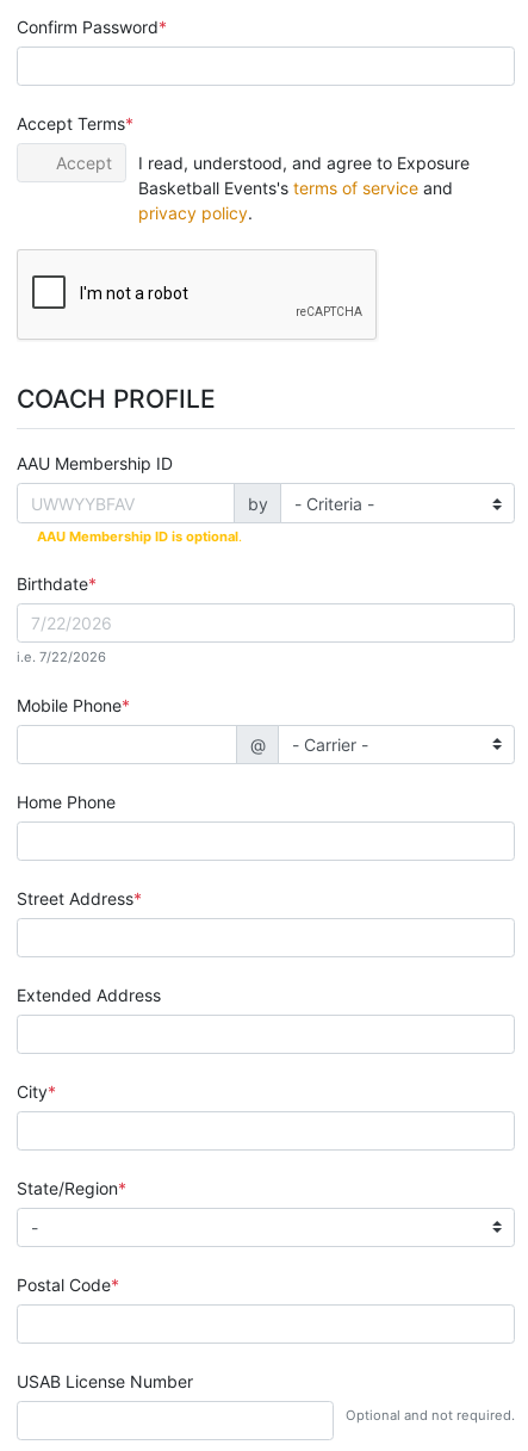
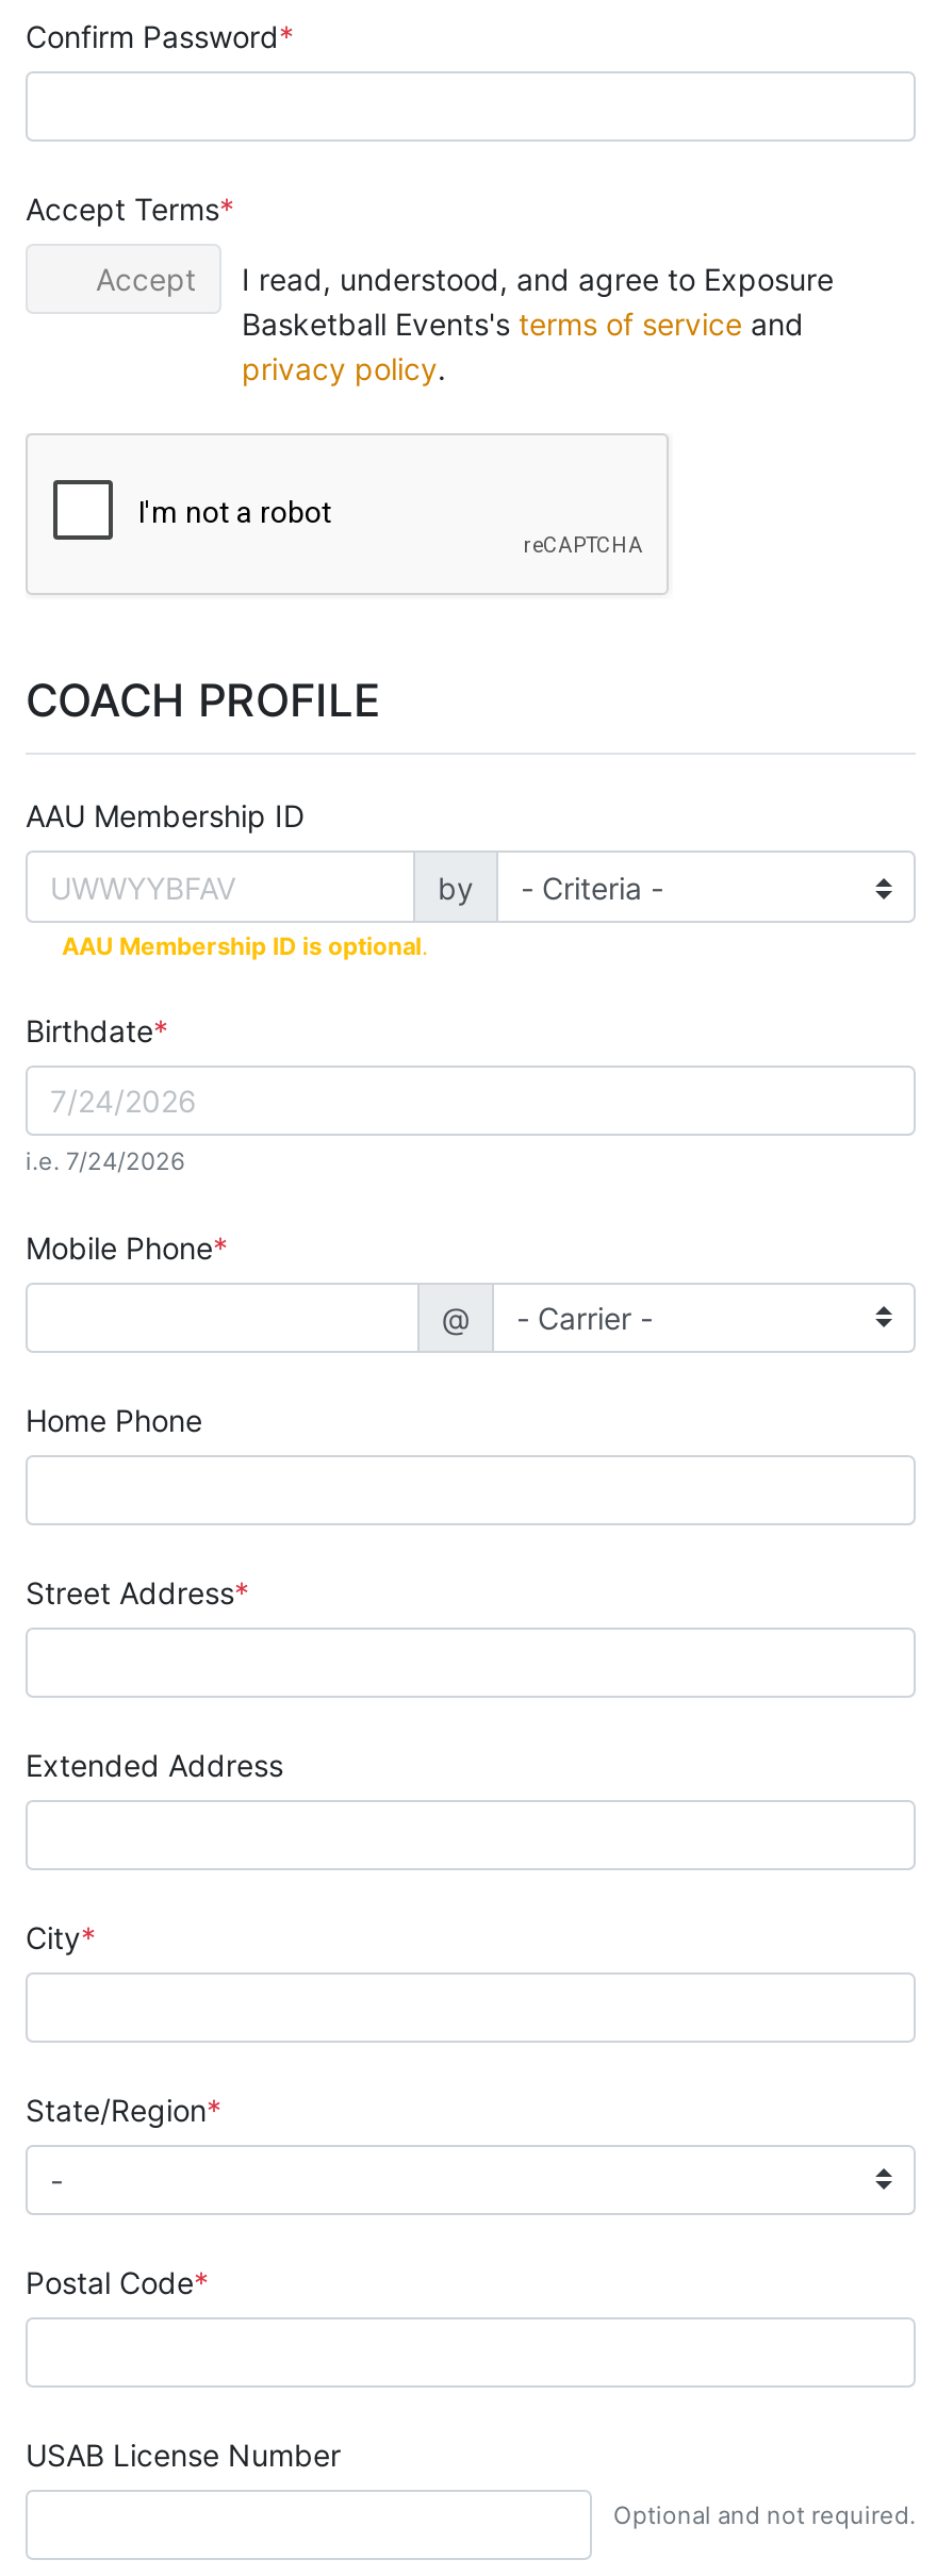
[17,649,106,666] i.e. 7/22/2026 -> [26,1147,185,1177] i.e. 7/24/2026

